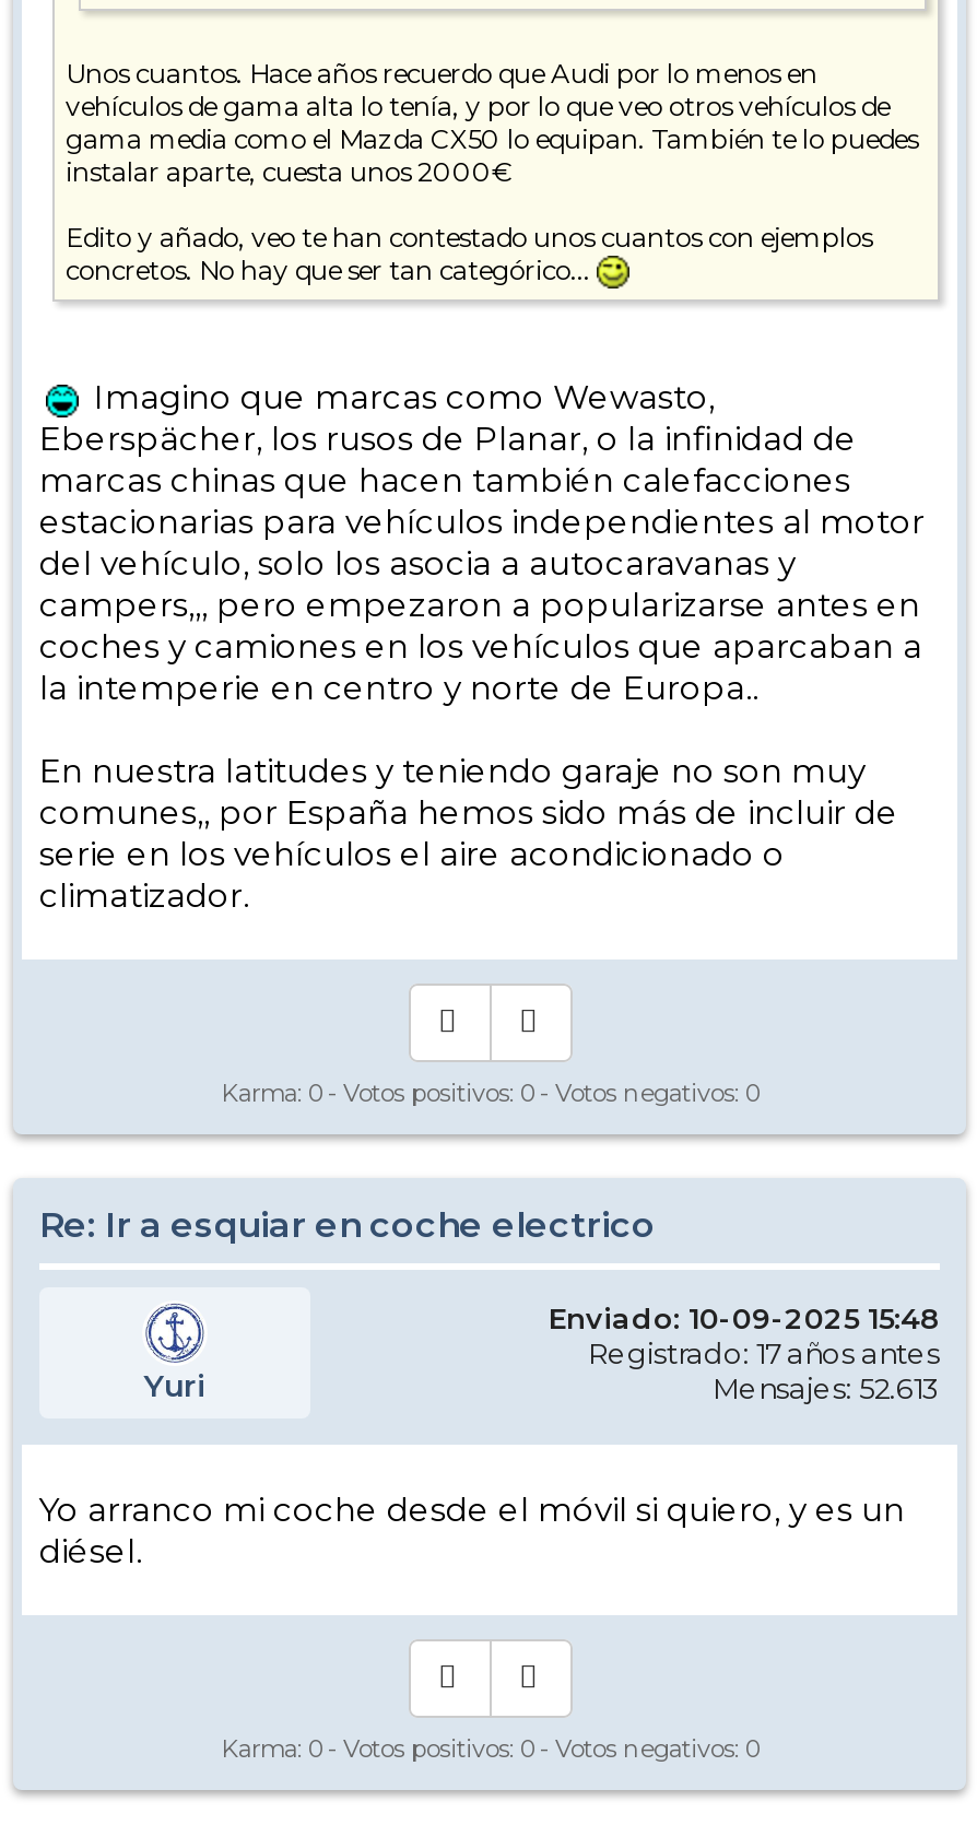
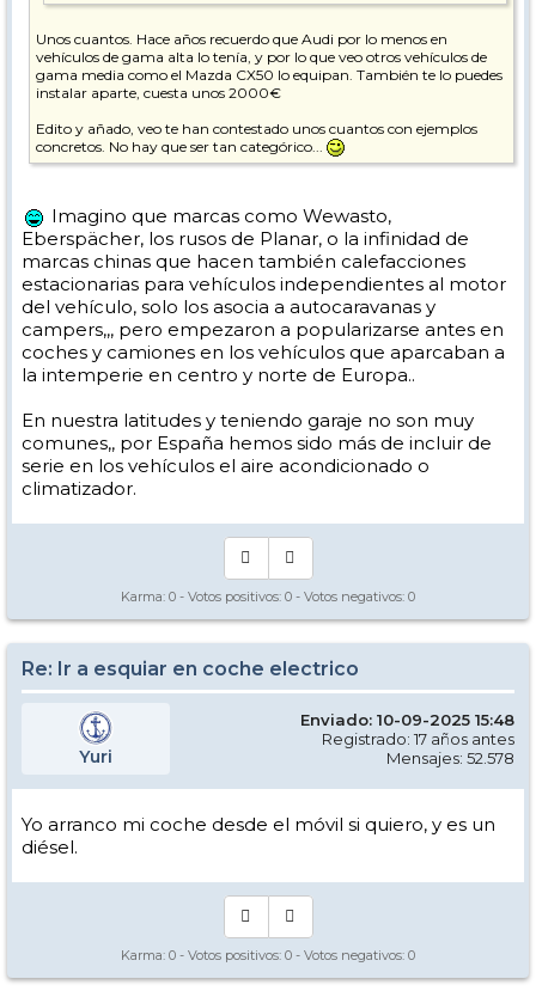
[713,1371,940,1406] Mensajes: 52.613 -> [386,749,514,768] Mensajes: 52.578

